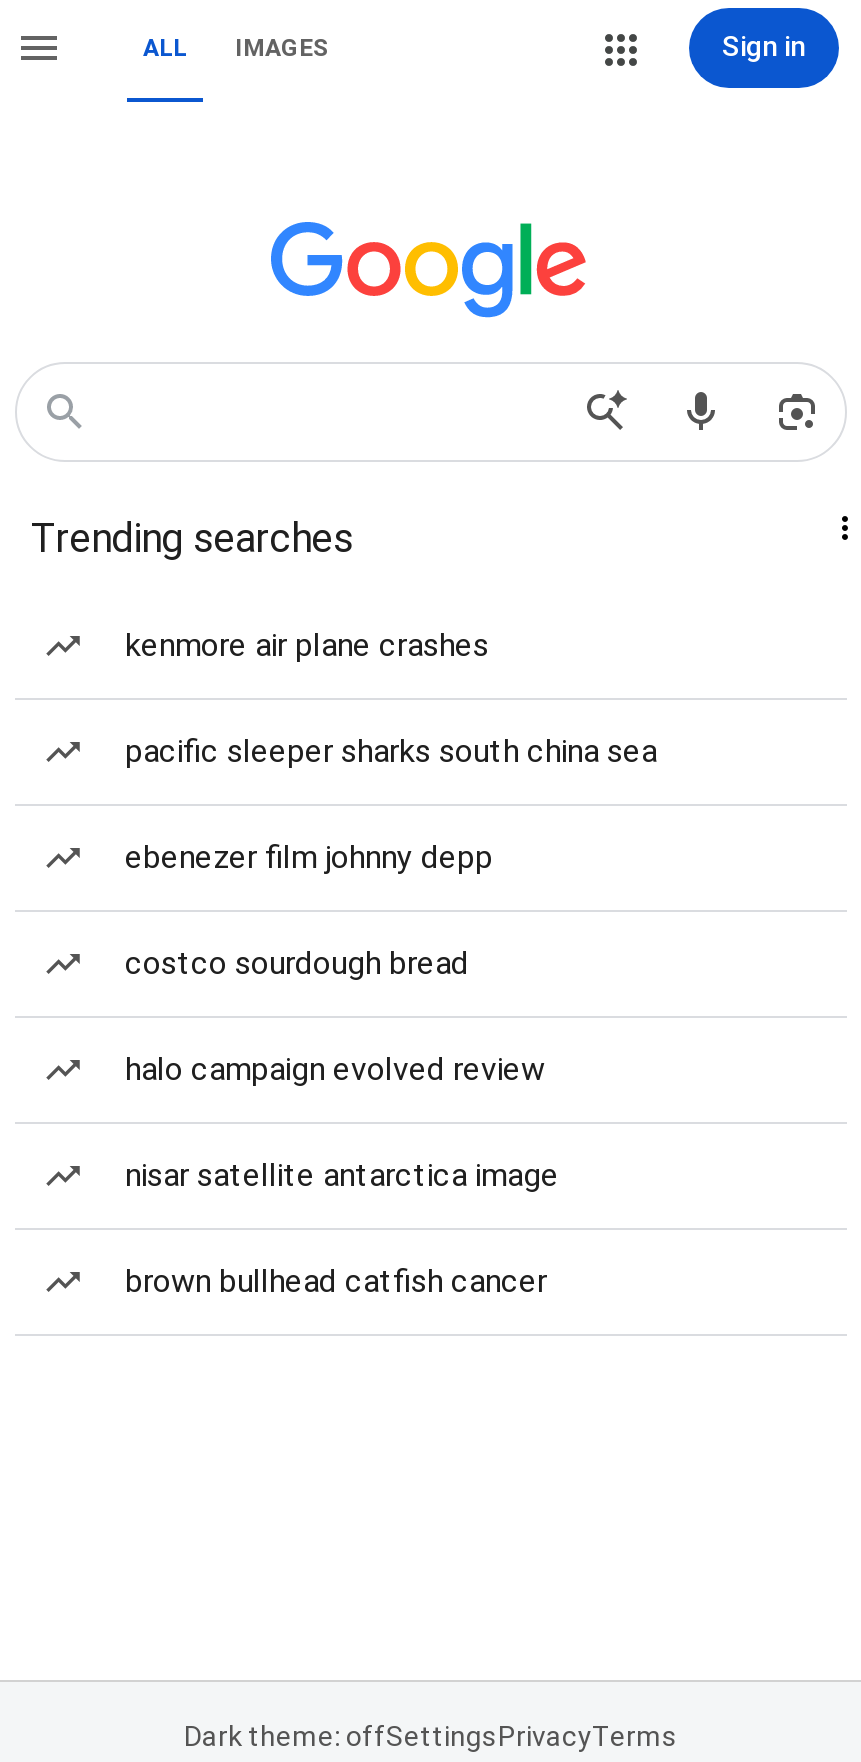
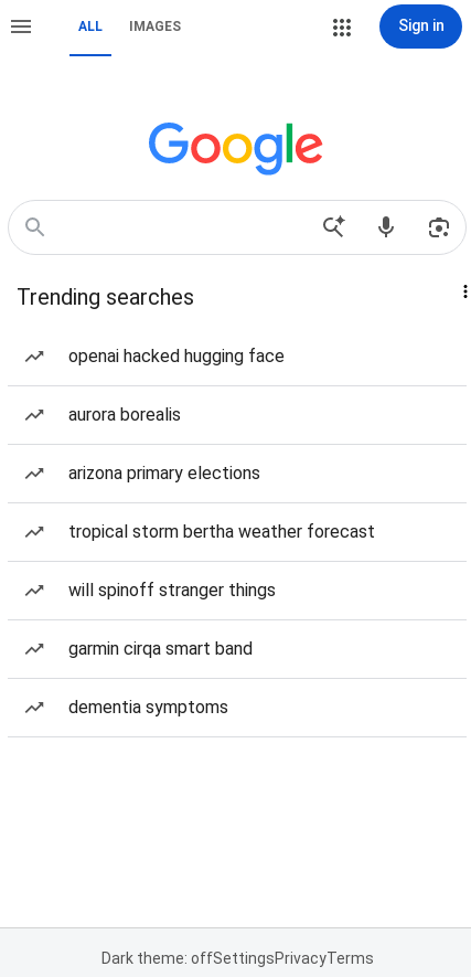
[125,626,489,664] kenmore air plane crashes -> [68,346,285,367] openai hacked hugging face
[125,732,657,770] pacific sleeper sharks south china sea -> [68,404,181,425] aurora borealis
[125,838,493,876] ebenezer film johnny depp -> [68,463,260,484] arizona primary elections
[125,944,469,982] costco sourdough bread -> [68,521,375,542] tropical storm bertha weather forecast
[125,1050,545,1088] halo campaign evolved review -> [68,580,276,601] will spinoff stranger things
[125,1156,559,1194] nisar satellite antarctica image -> [68,638,253,659] garmin cirqa smart band
[125,1262,547,1300] brown bullhead catfish cancer -> [68,697,228,718] dementia symptoms

